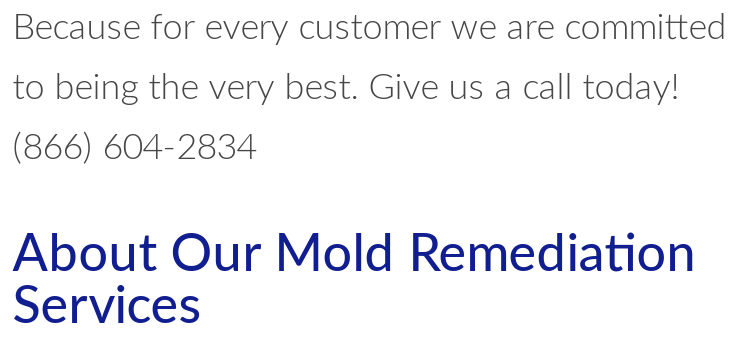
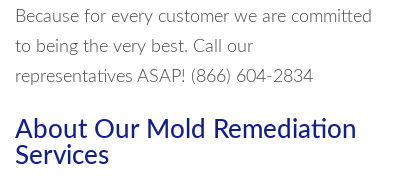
[13,71,681,107] to being the very best. Give us a call today! -> [15,38,253,56] to being the very best. Call our
[13,131,257,167] (866) 604-2834 -> [15,68,313,86] representatives ASAP! (866) 604-2834

